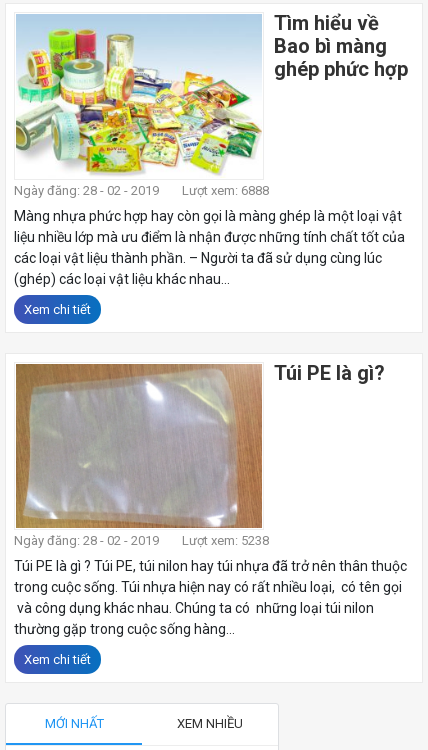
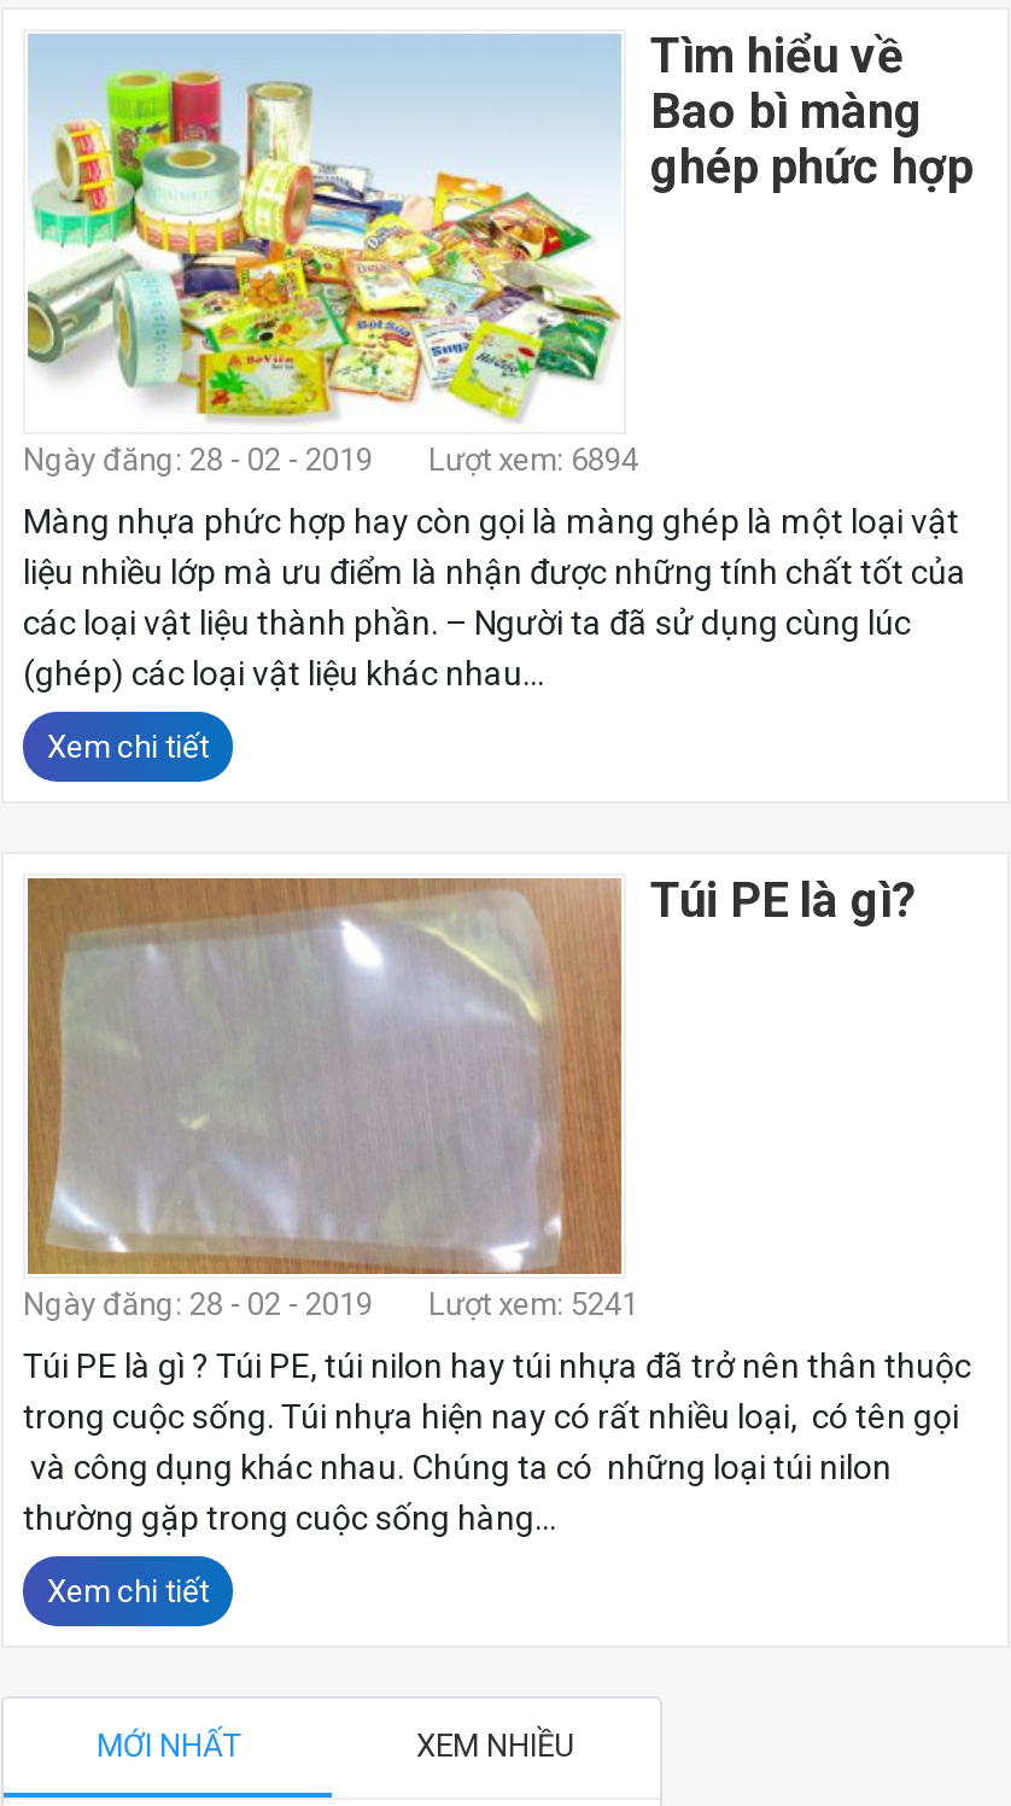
[14,183,269,198] Ngày đăng: 28 - 02 - 2019 Lượt xem: 6888 -> [23,442,638,478] Ngày đăng: 28 - 02 - 2019 Lượt xem: 6894
[14,533,269,548] Ngày đăng: 28 - 02 - 2019 Lượt xem: 5238 -> [23,1286,638,1322] Ngày đăng: 28 - 02 - 2019 Lượt xem: 5241

